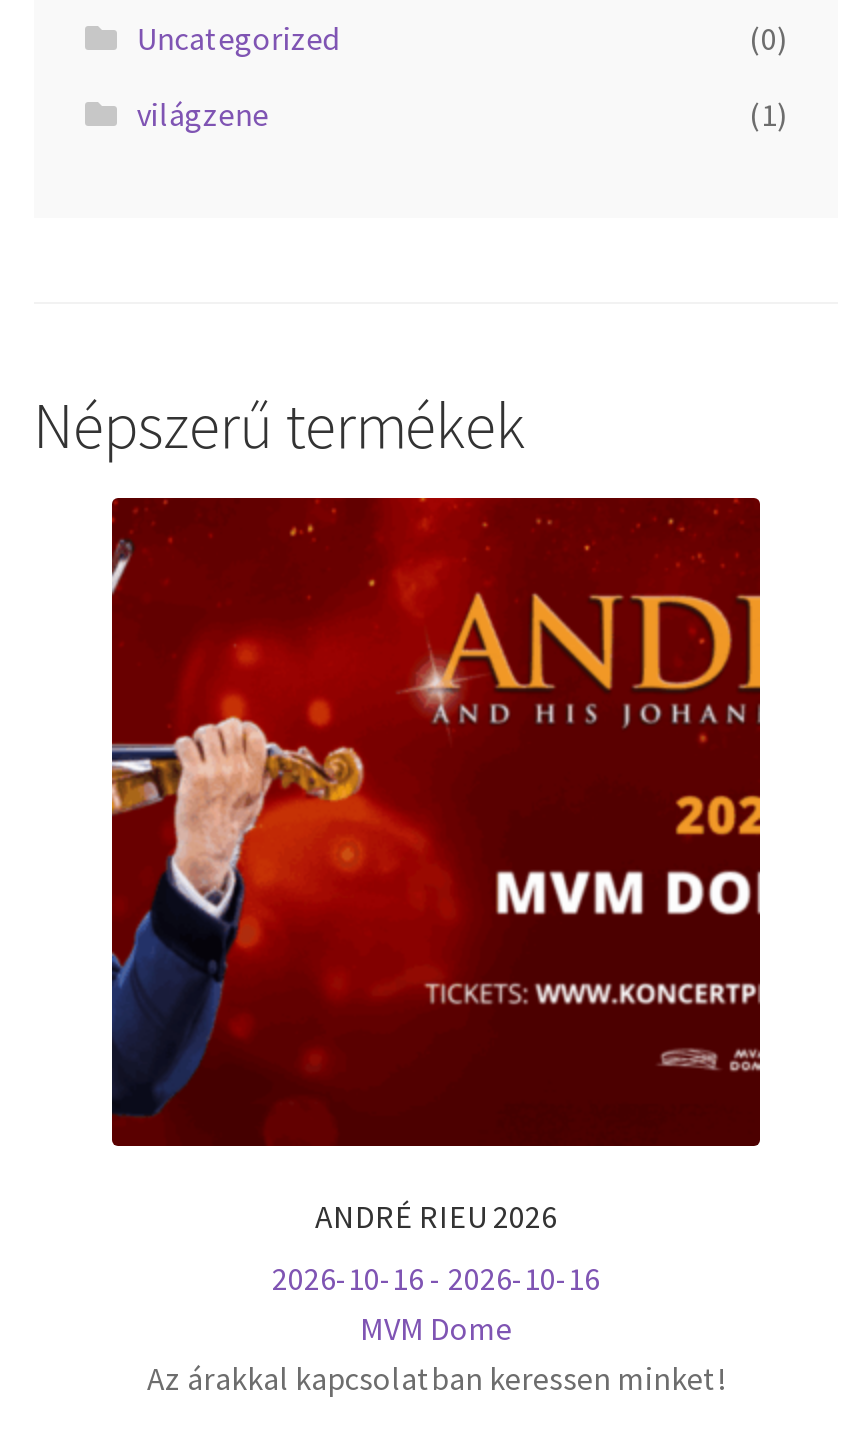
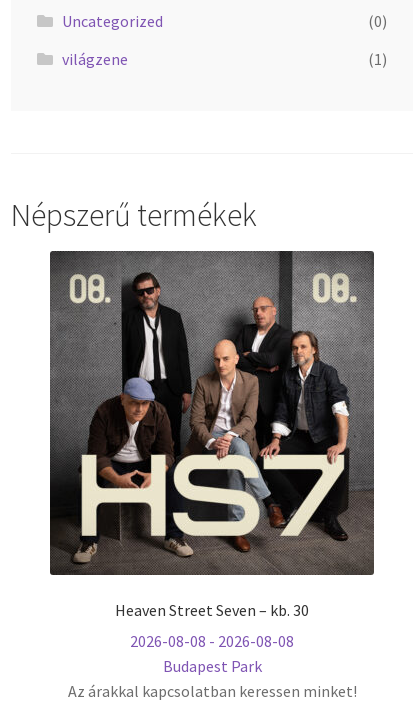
[110,496,762,1237] [image] | ANDRÉ RIEU 2026 -> [49,250,375,620] [image] | Heaven Street Seven – kb. 30
[272,1258,600,1348] 2026-10-16 - 2026-10-16 | MVM Dome -> [130,631,294,676] 2026-08-08 - 2026-08-08 | Budapest Park

